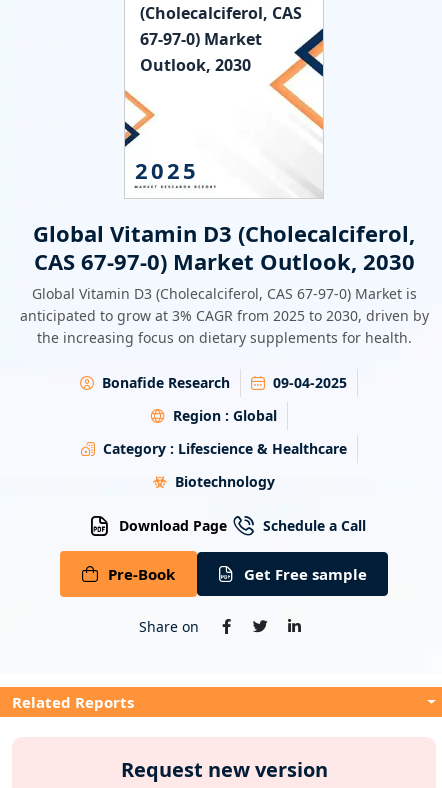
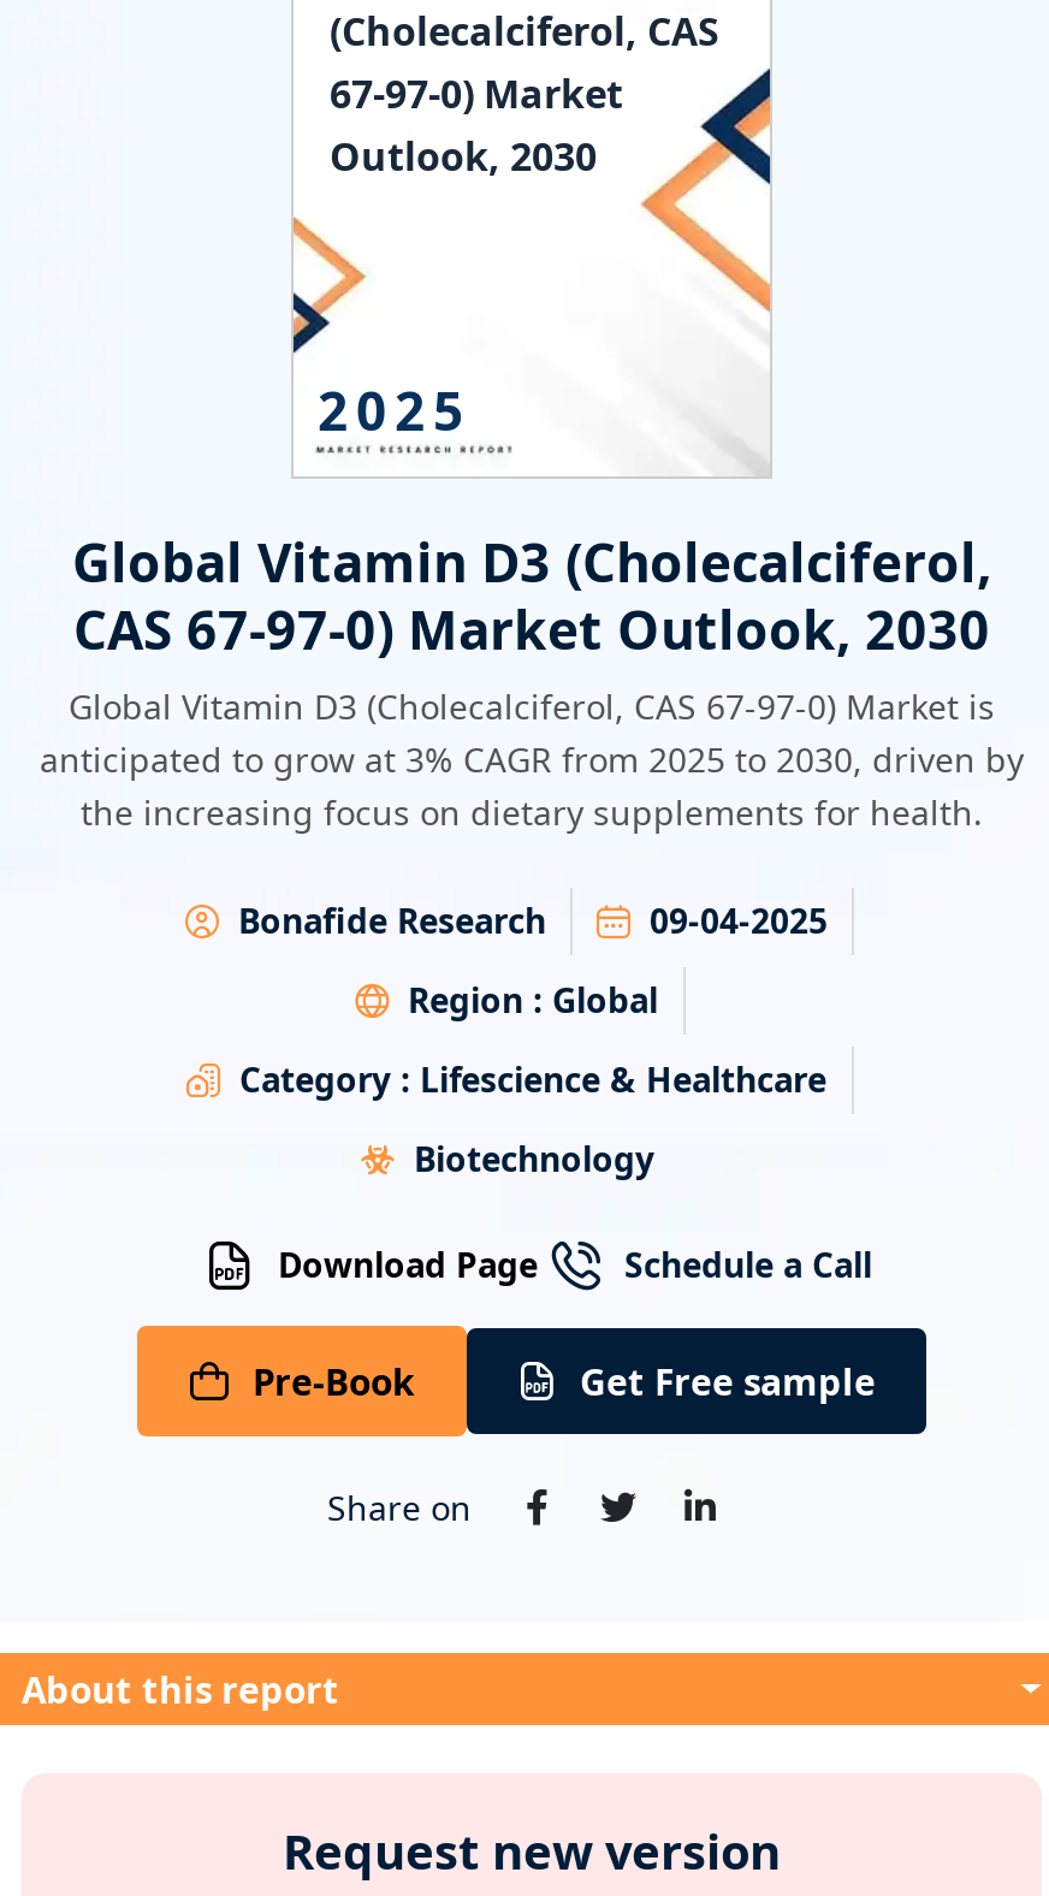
[12,692,134,712] Related Reports -> [22,1666,339,1714] About this report

